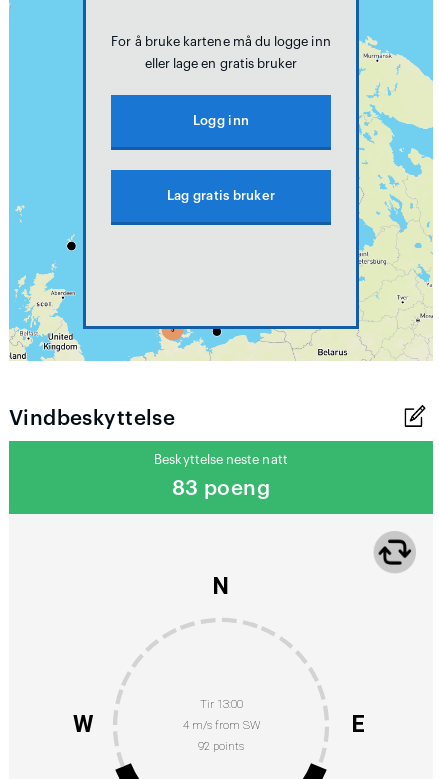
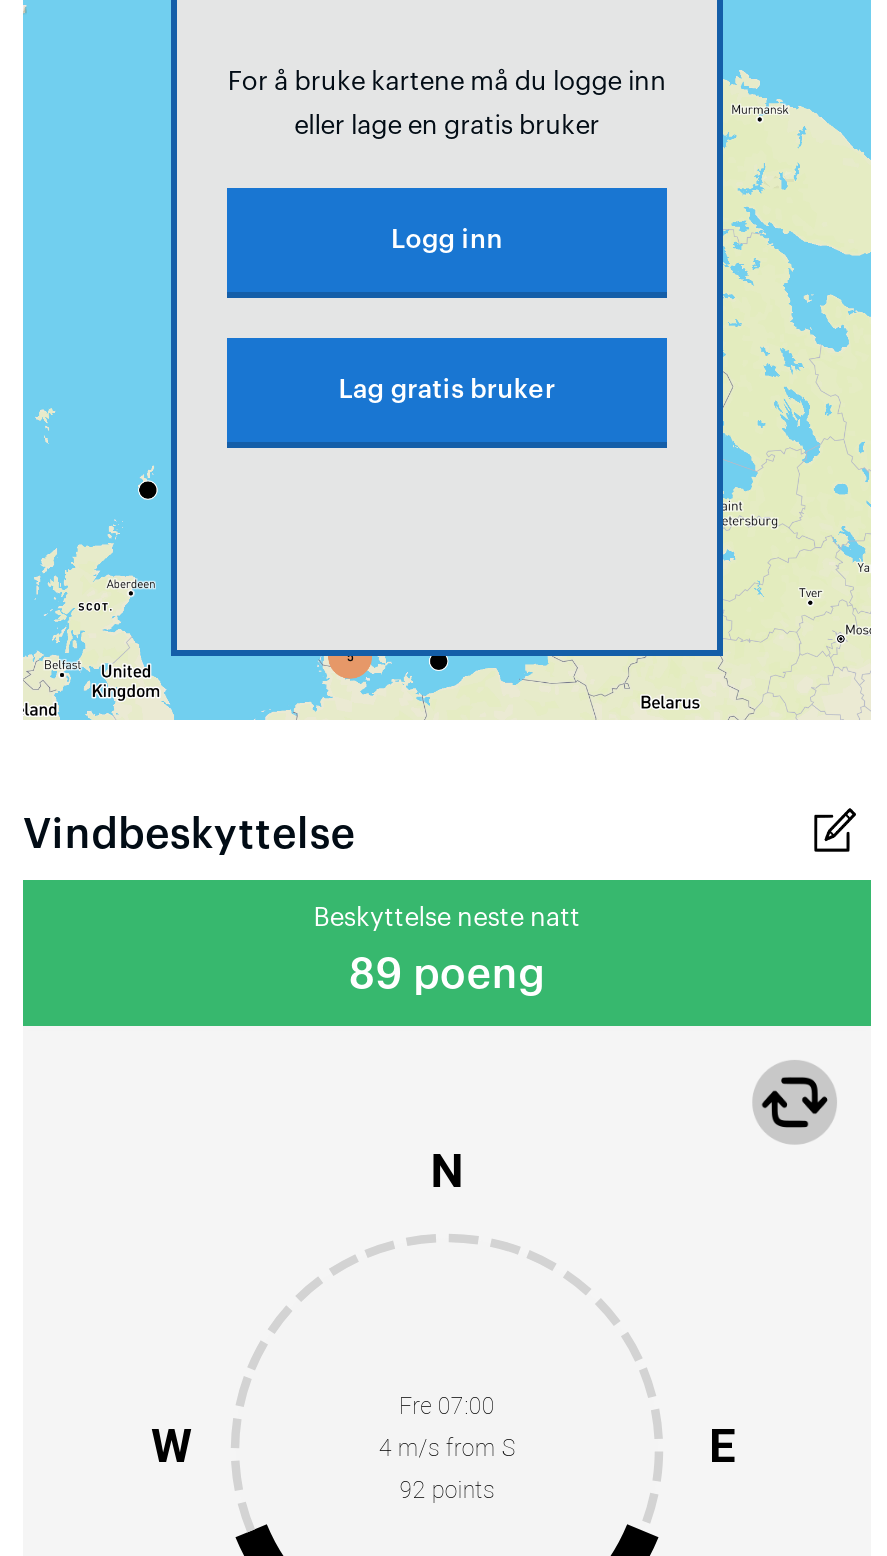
[172,477,270,498] 83 poeng -> [349,953,545,995] 89 poeng
[199,696,242,710] Tir 13:00 -> [399,1392,495,1419] Fre 07:00
[182,718,260,732] 4 m/s from SW -> [378,1434,516,1461] 4 m/s from S

